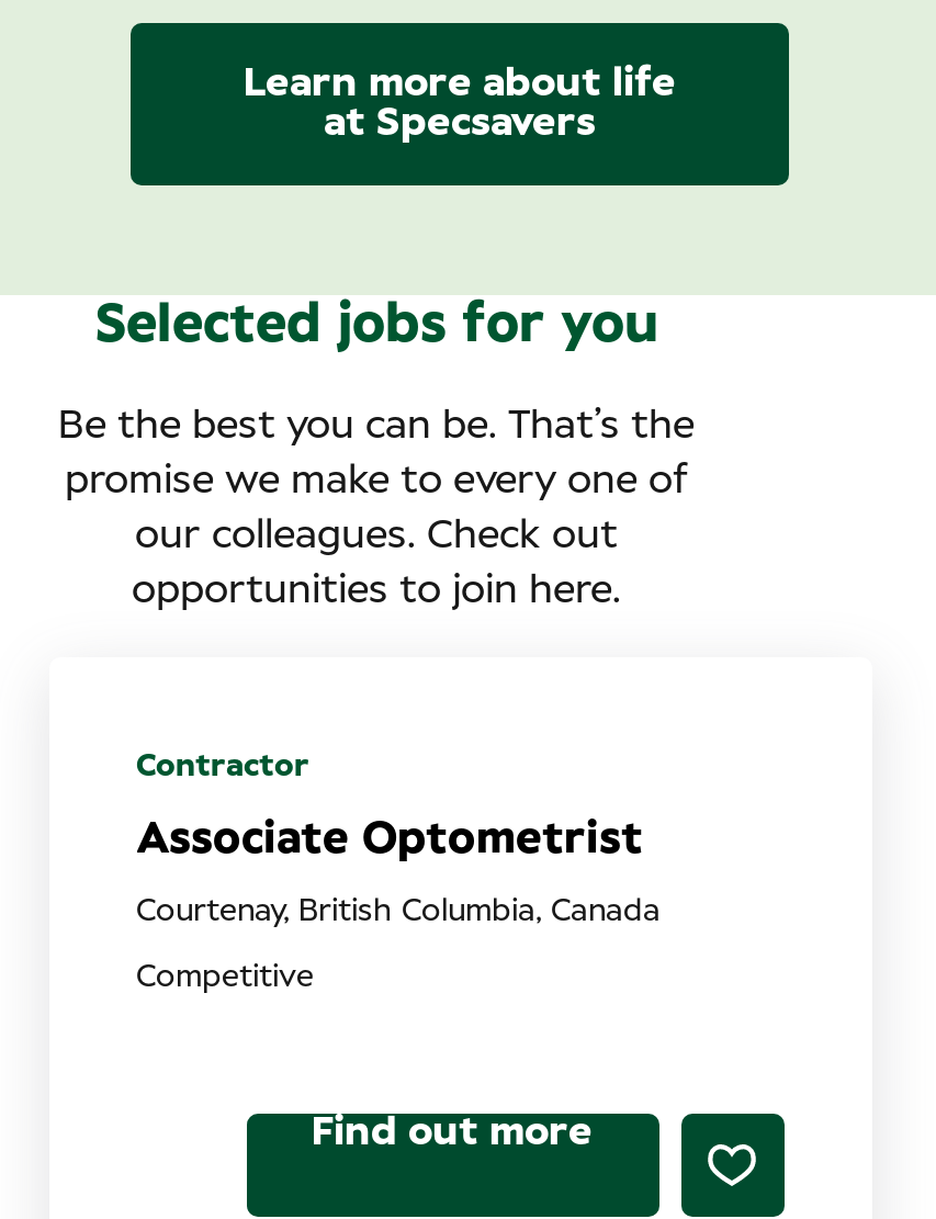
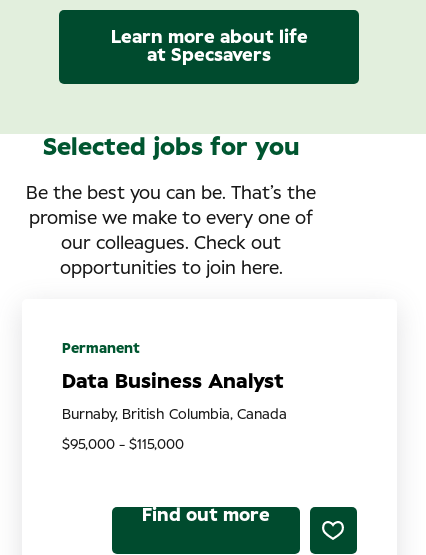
[136,752,309,782] Contractor -> [61,342,139,356] Permanent
[136,817,643,861] Associate Optometrist -> [61,372,283,392] Data Business Analyst
[136,896,661,927] Courtenay, British Columbia, Canada -> [61,408,286,422] Burnaby, British Columbia, Canada
[136,962,314,993] Competitive -> [61,438,183,452] $95,000 - $115,000

